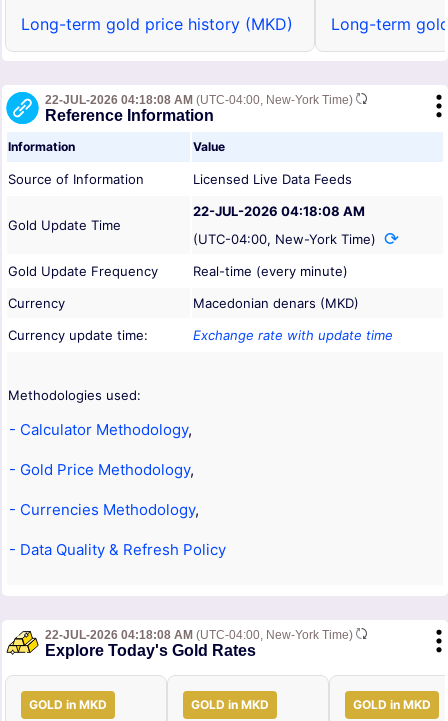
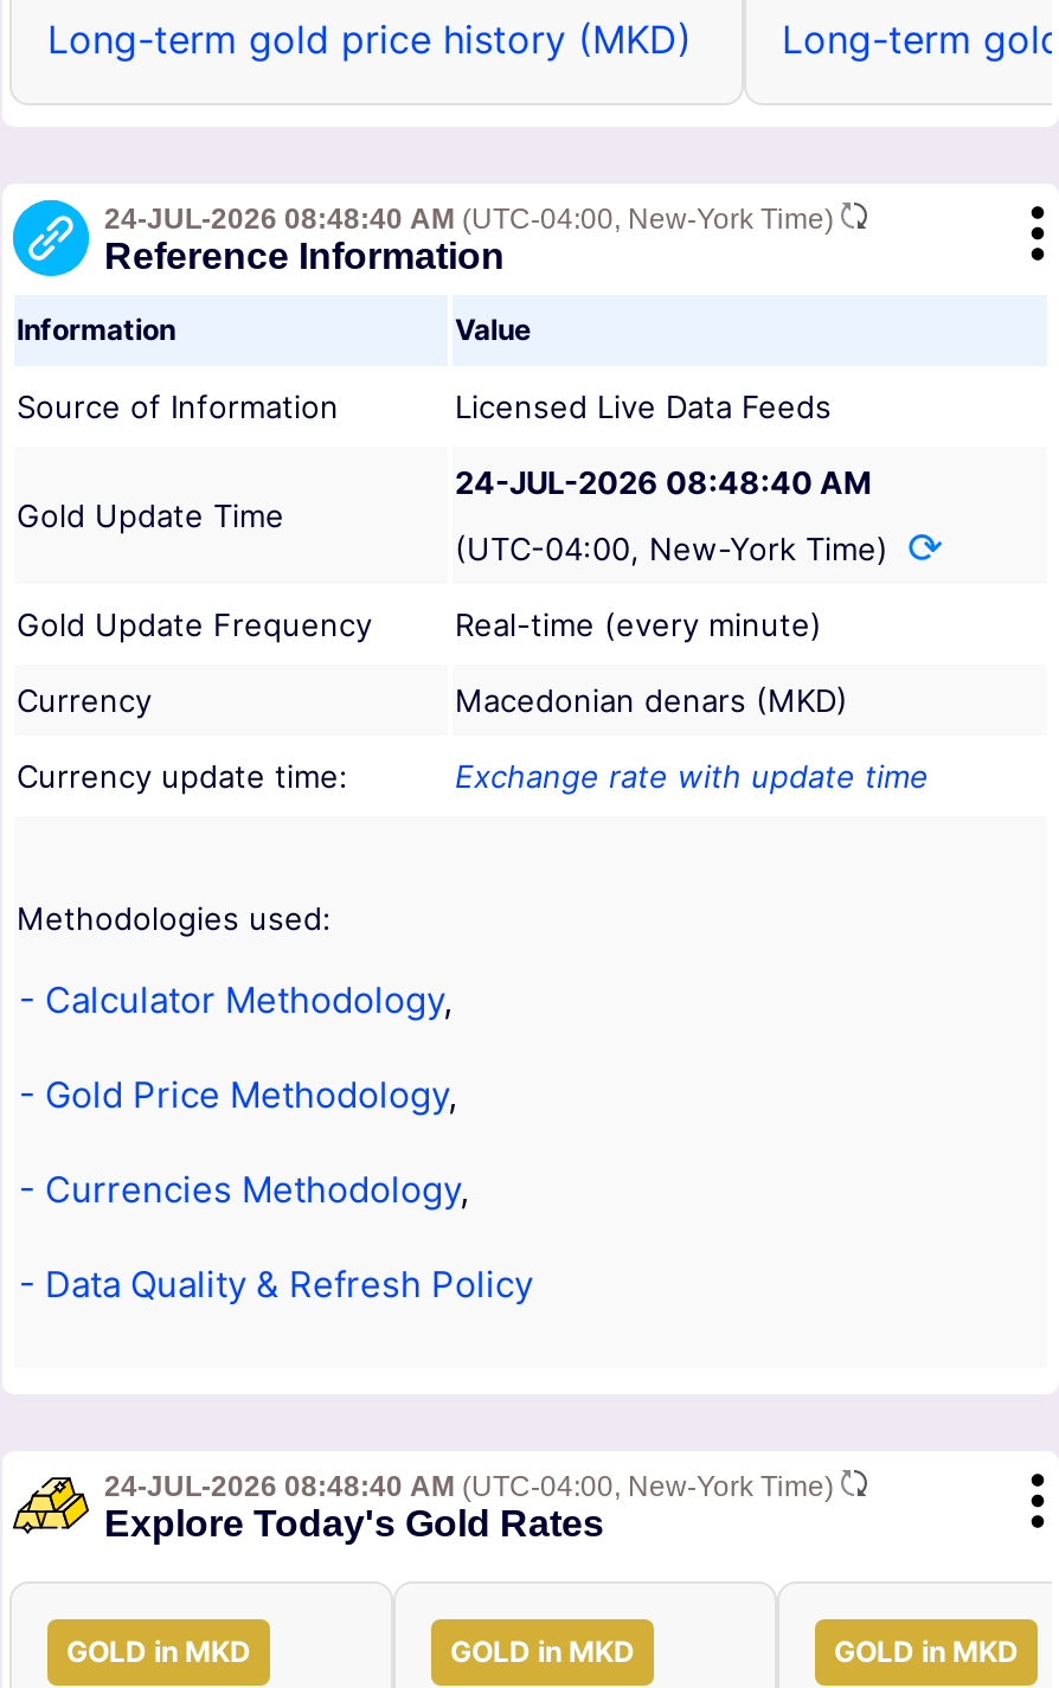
[45,93,356,107] 22-JUL-2026 04:18:08 AM (UTC-04:00, New-York Time) -> [104,203,841,236] 24-JUL-2026 08:48:40 AM (UTC-04:00, New-York Time)
[193,203,365,219] 22-JUL-2026 04:18:08 AM -> [455,463,872,501] 24-JUL-2026 08:48:40 AM
[45,628,356,642] 22-JUL-2026 04:18:08 AM (UTC-04:00, New-York Time) -> [104,1470,841,1503] 24-JUL-2026 08:48:40 AM (UTC-04:00, New-York Time)

